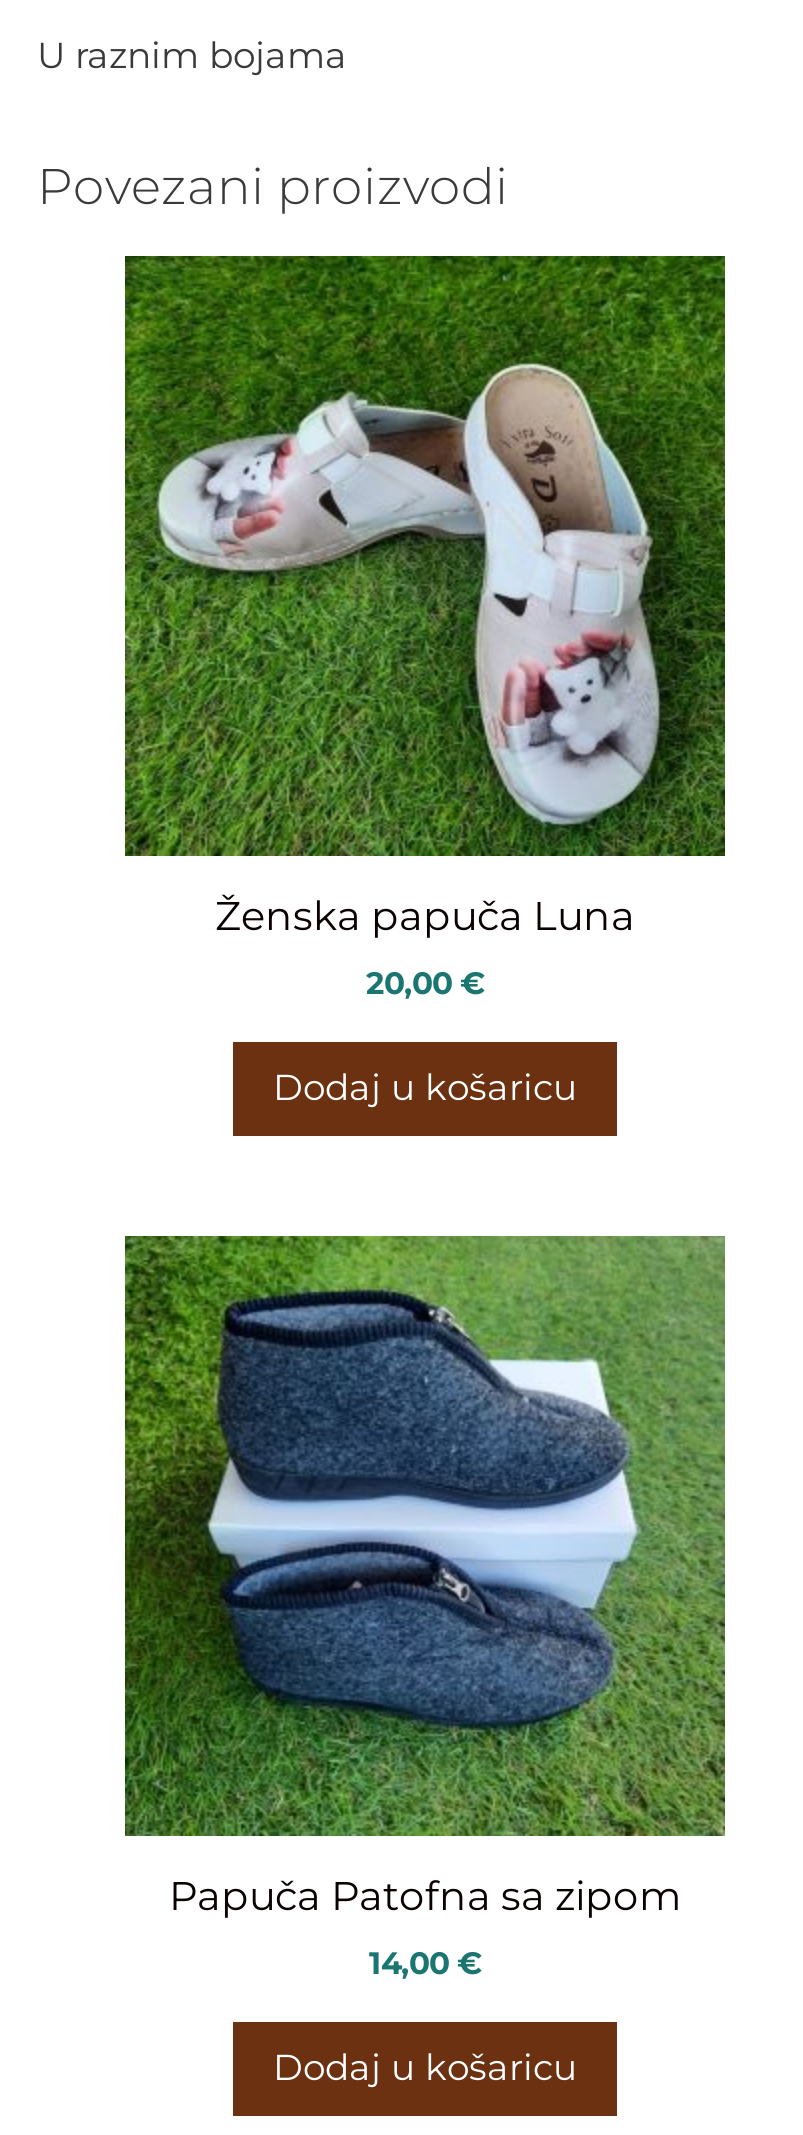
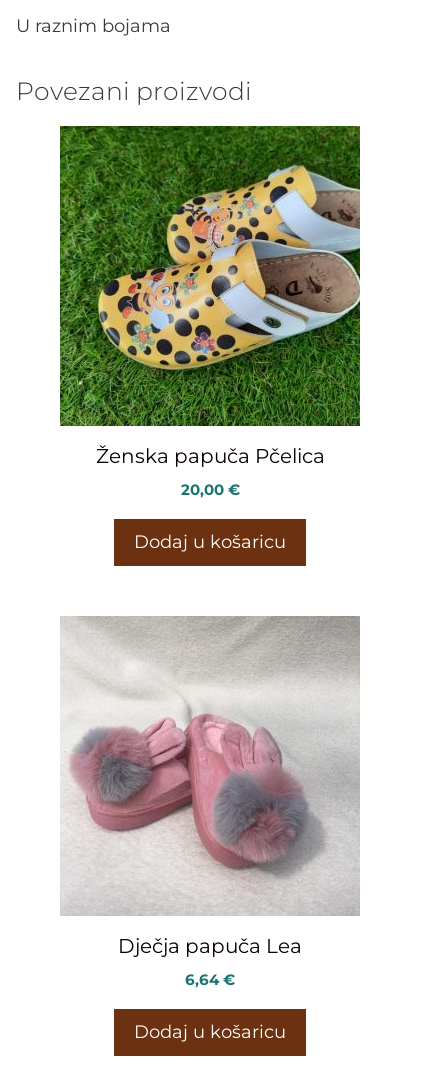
[125,256,727,941] [image] | Ženska papuča Luna -> [60,126,360,468] [image] | Ženska papuča Pčelica
[123,1234,727,1921] [image] | Papuča Patofna sa zipom -> [60,616,360,958] [image] | Dječja papuča Lea
[369,1945,481,1983] 14,00 € -> [185,970,235,989] 6,64 €

